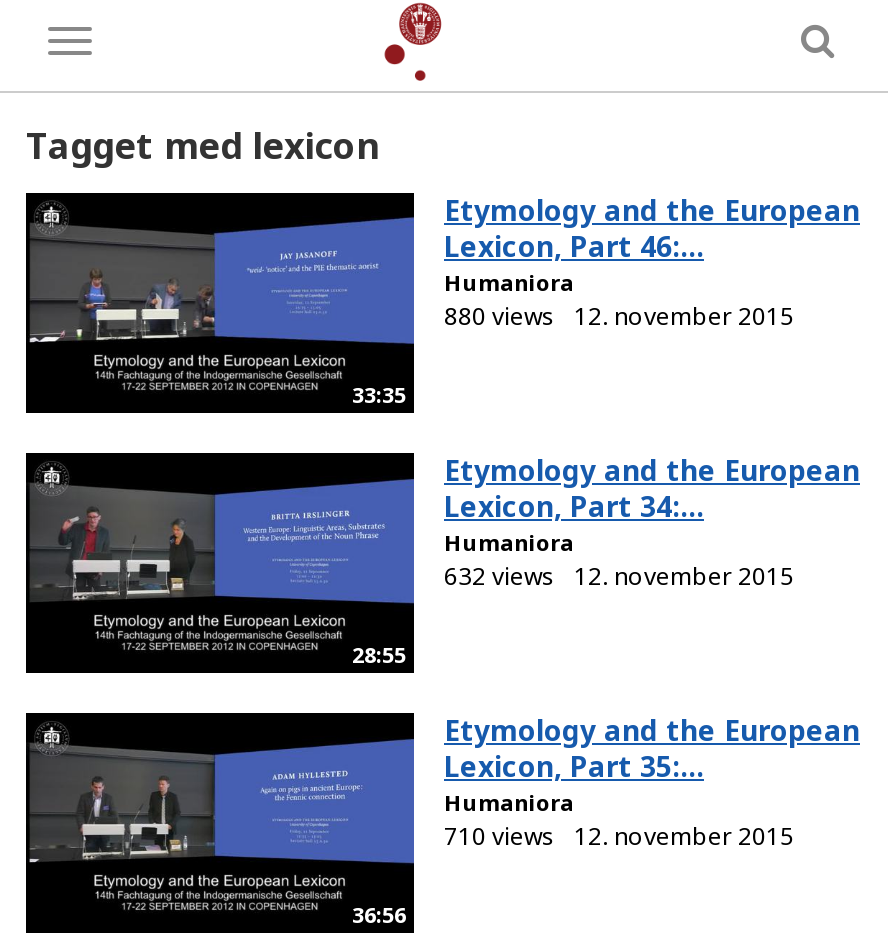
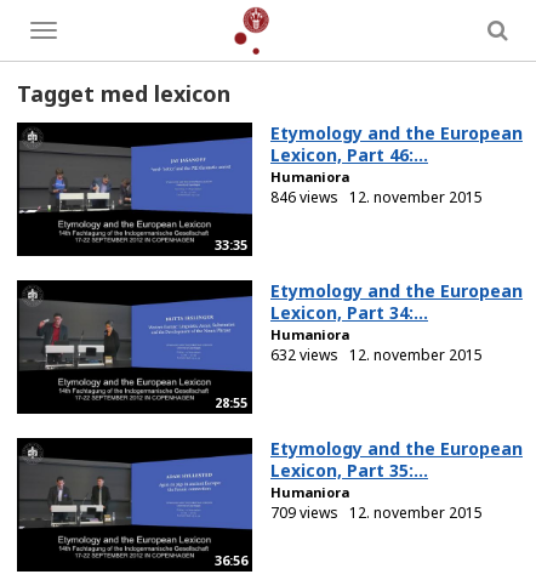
[444,299,794,333] 880 views 12. november 2015 -> [270,187,483,207] 846 views 12. november 2015
[444,819,794,853] 710 views 12. november 2015 -> [270,502,483,523] 709 views 12. november 2015

